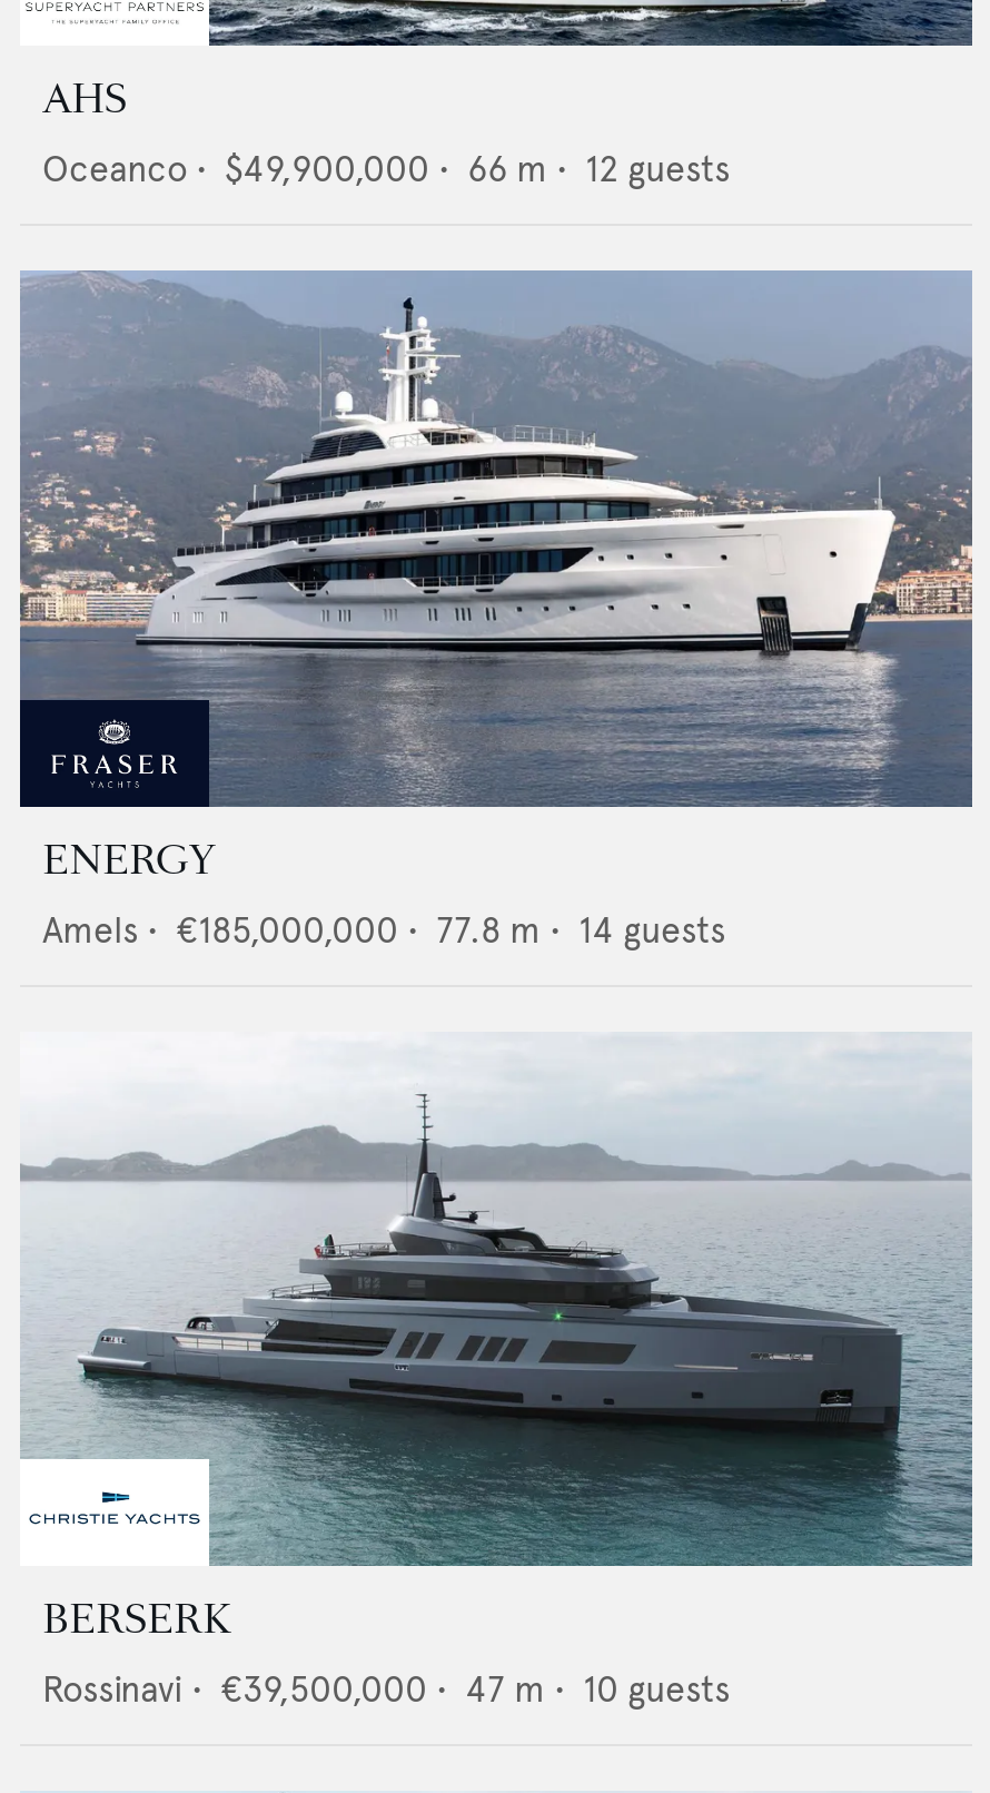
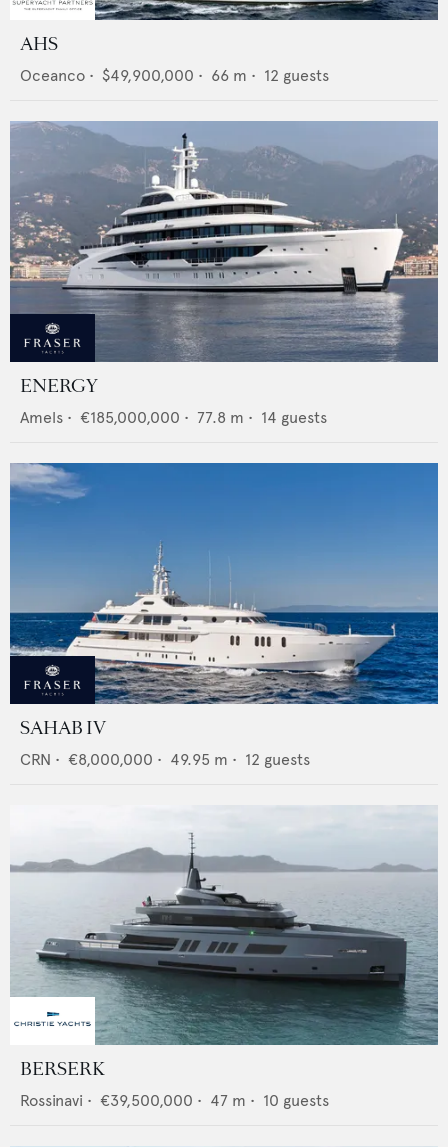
none -> [9,463,438,768] [image] | SAHAB IV | CRN • €8,000,000 • 49.95 m • 12 guests

